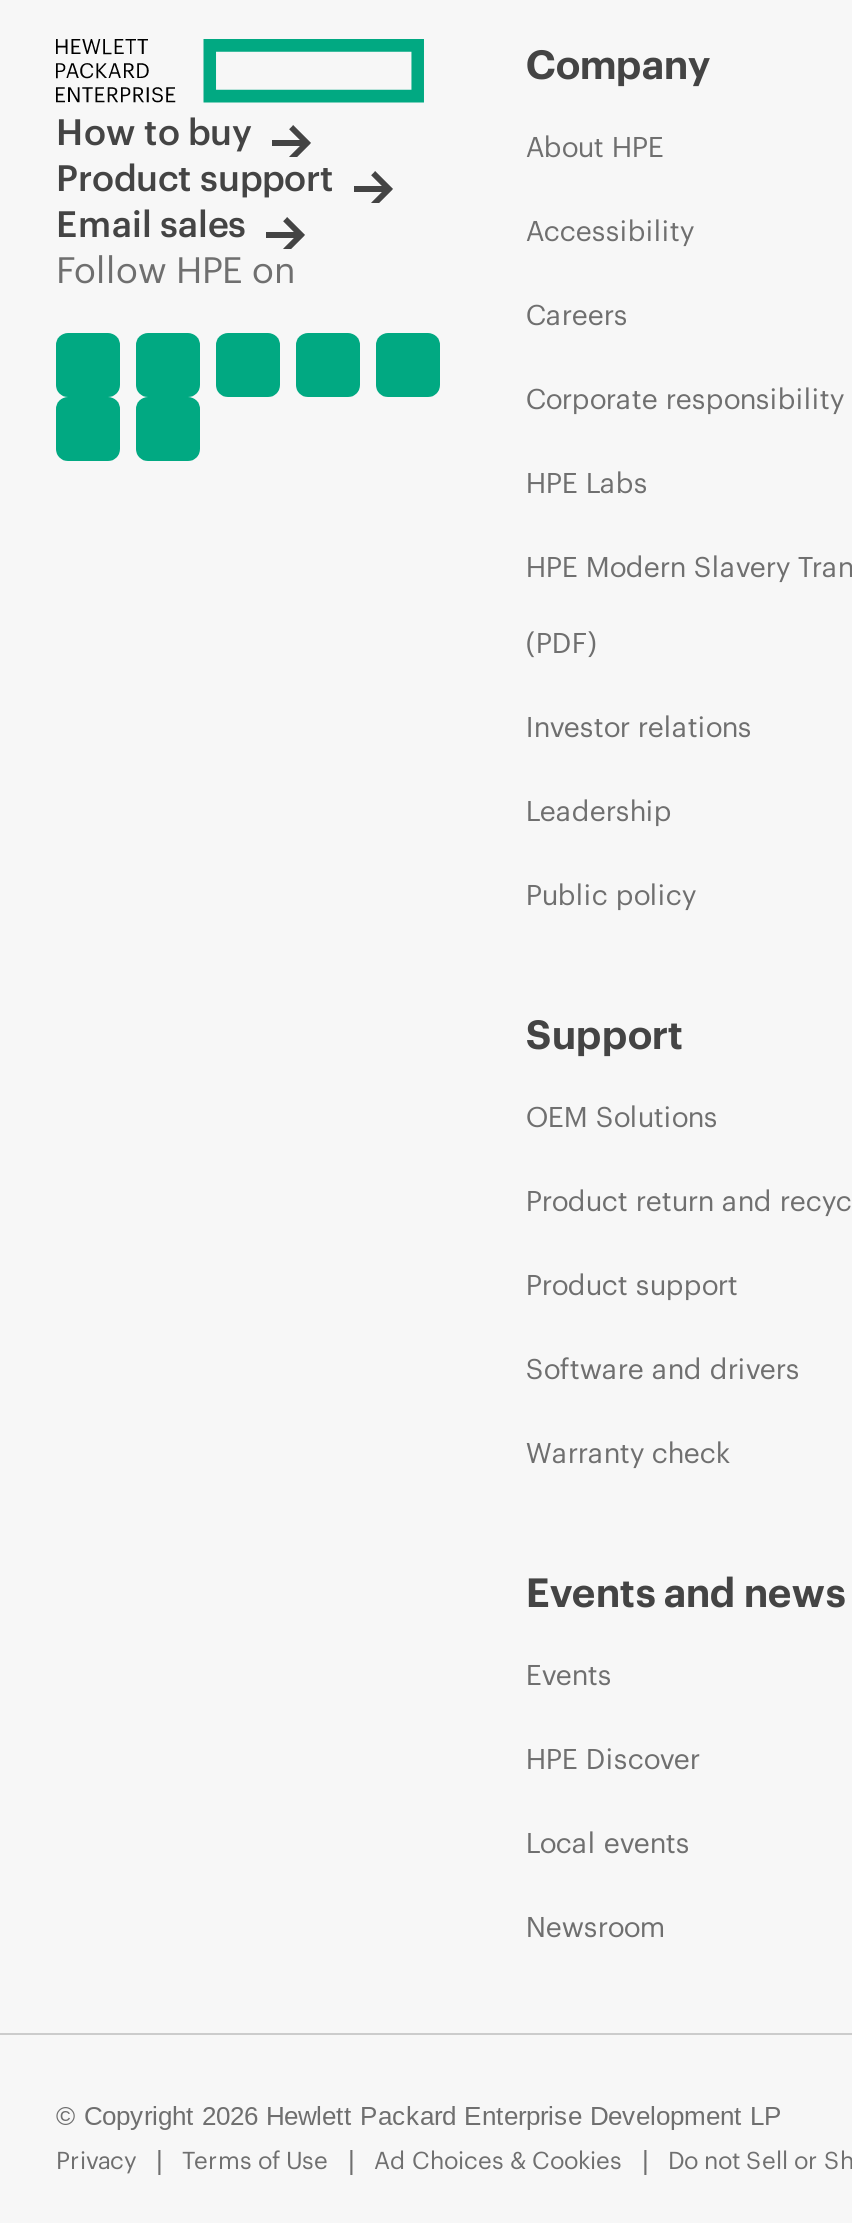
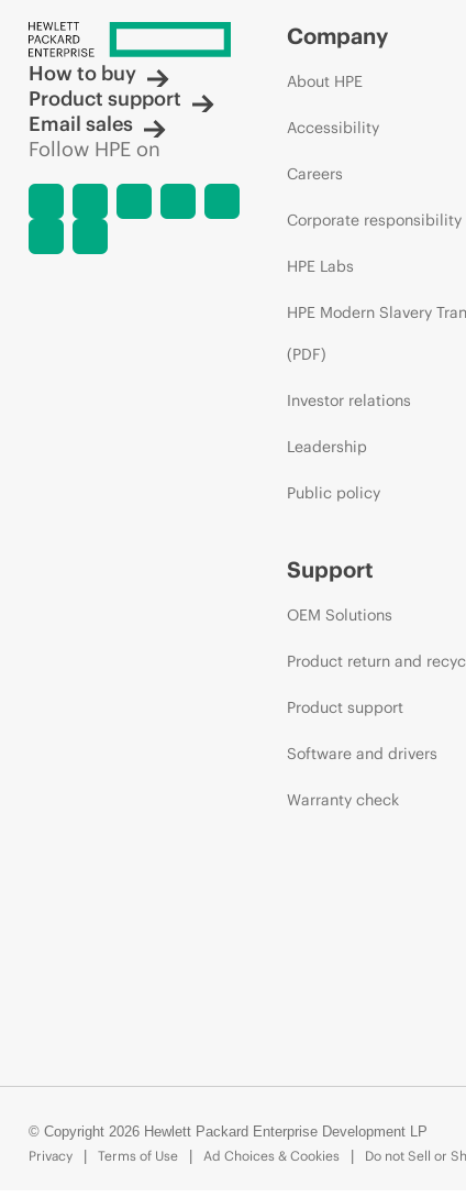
[526,1566,846,1944] Events and news | Events | HPE Discover | Local events | Newsroom -> none

